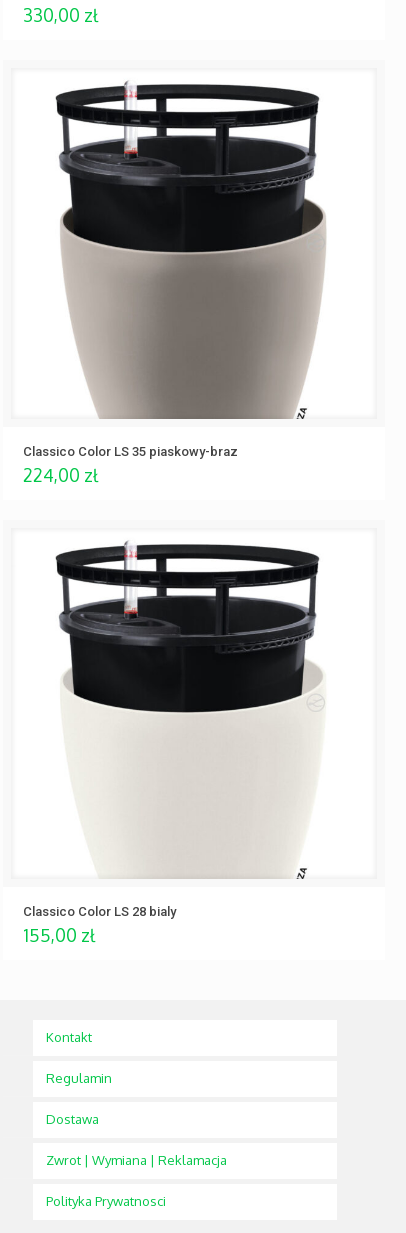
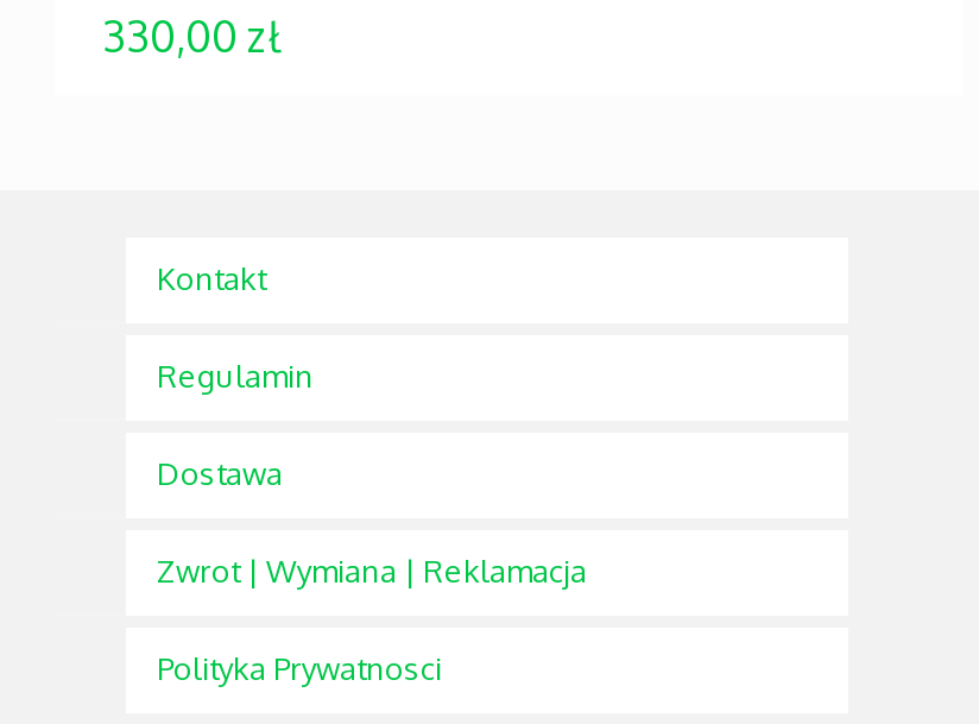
[23,81,326,486] [image] | Classico Color LS 35 piaskowy-braz | 224,00 zł -> none
[23,541,323,946] [image] | Classico Color LS 28 bialy | 155,00 zł -> none

